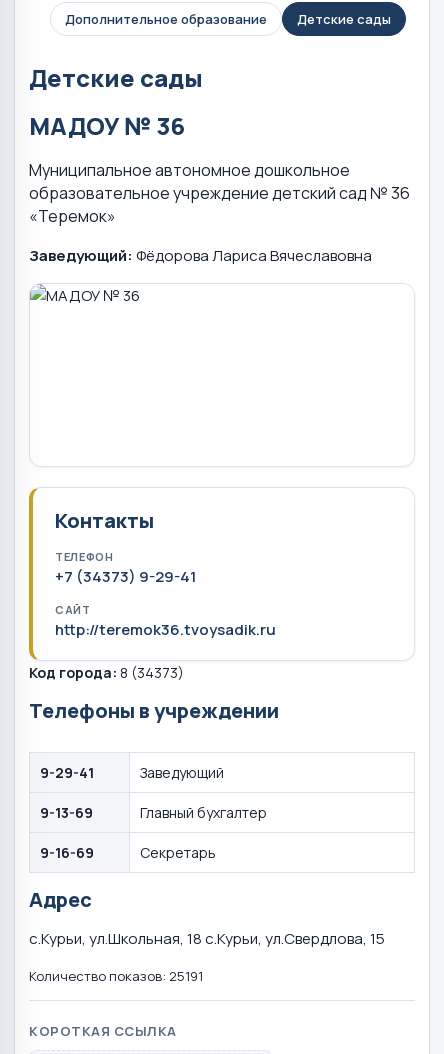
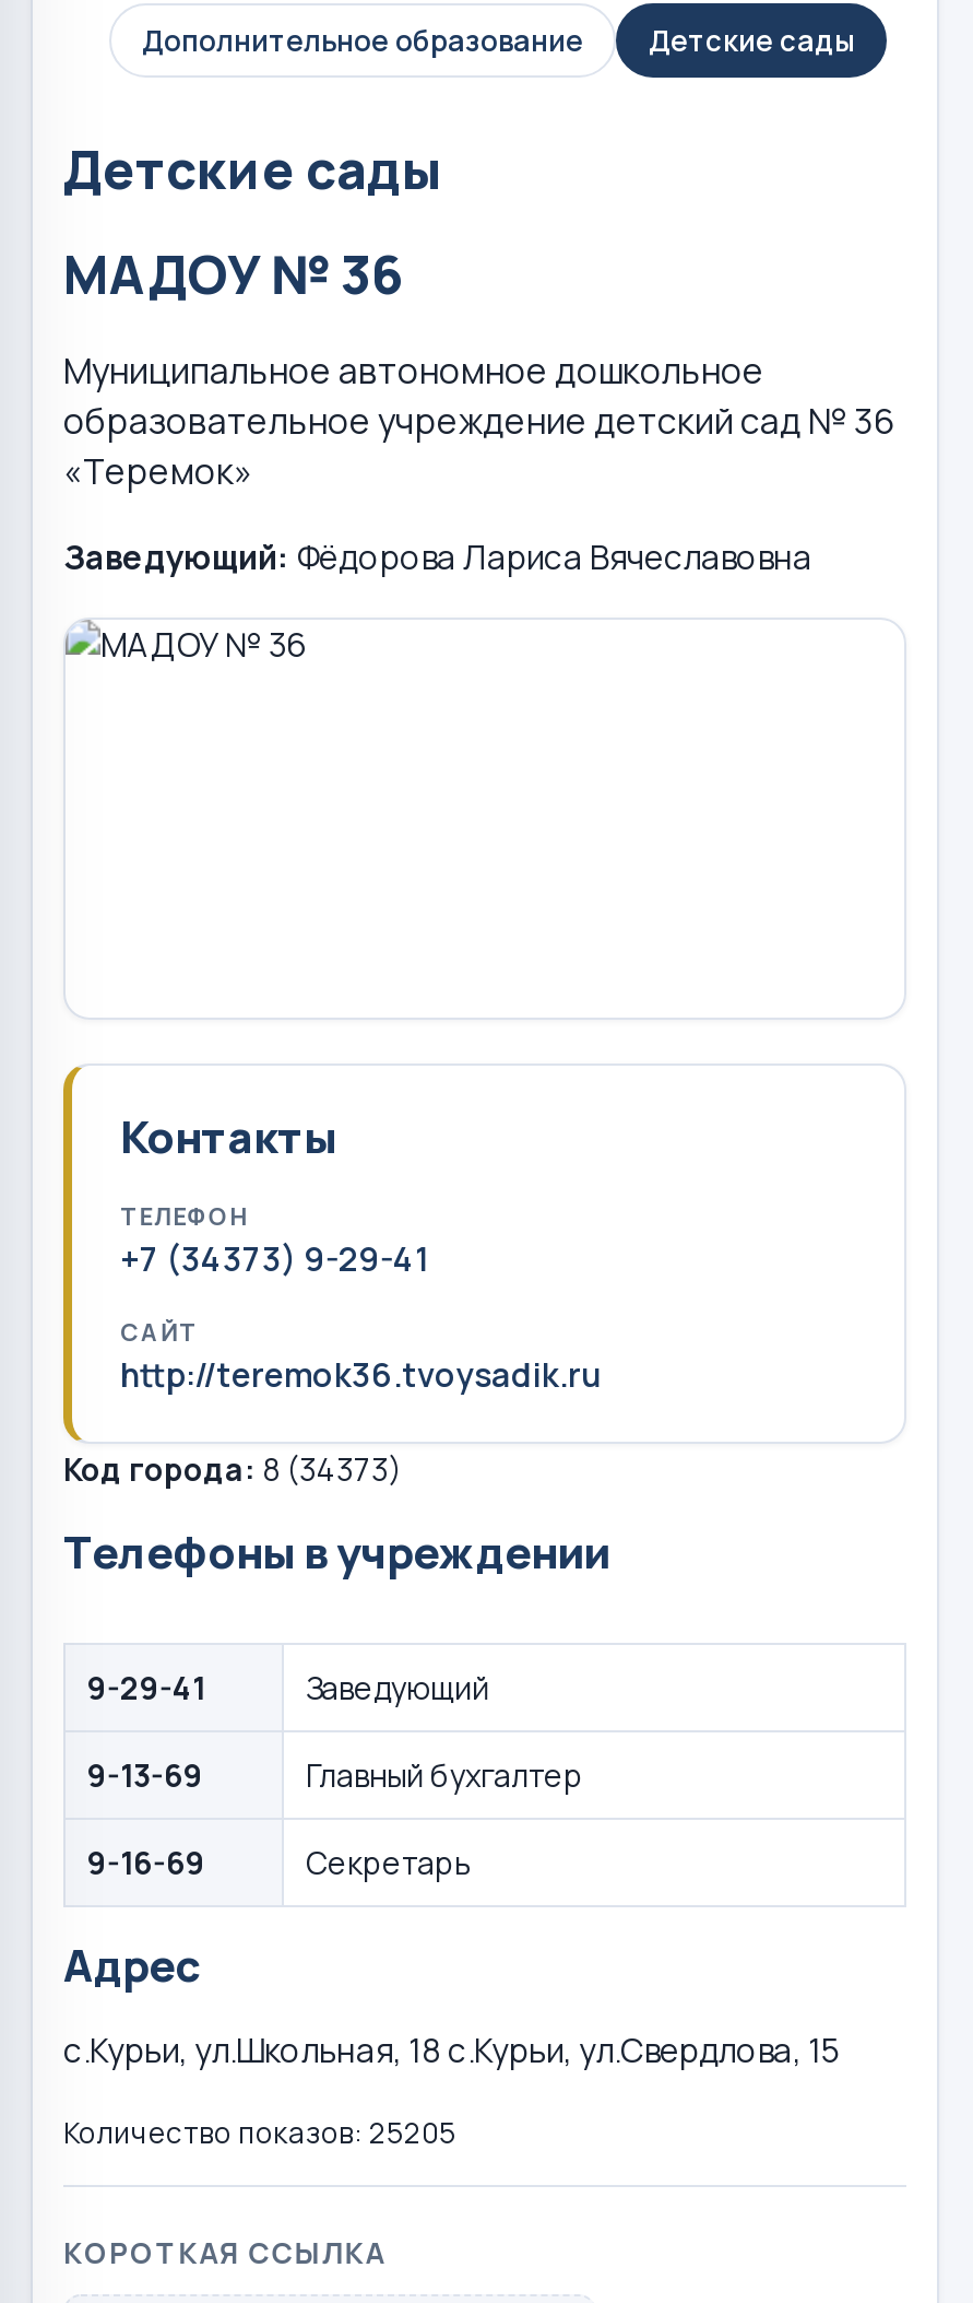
[29,967,203,985] Количество показов: 25191 -> [63,2113,456,2153] Количество показов: 25205

